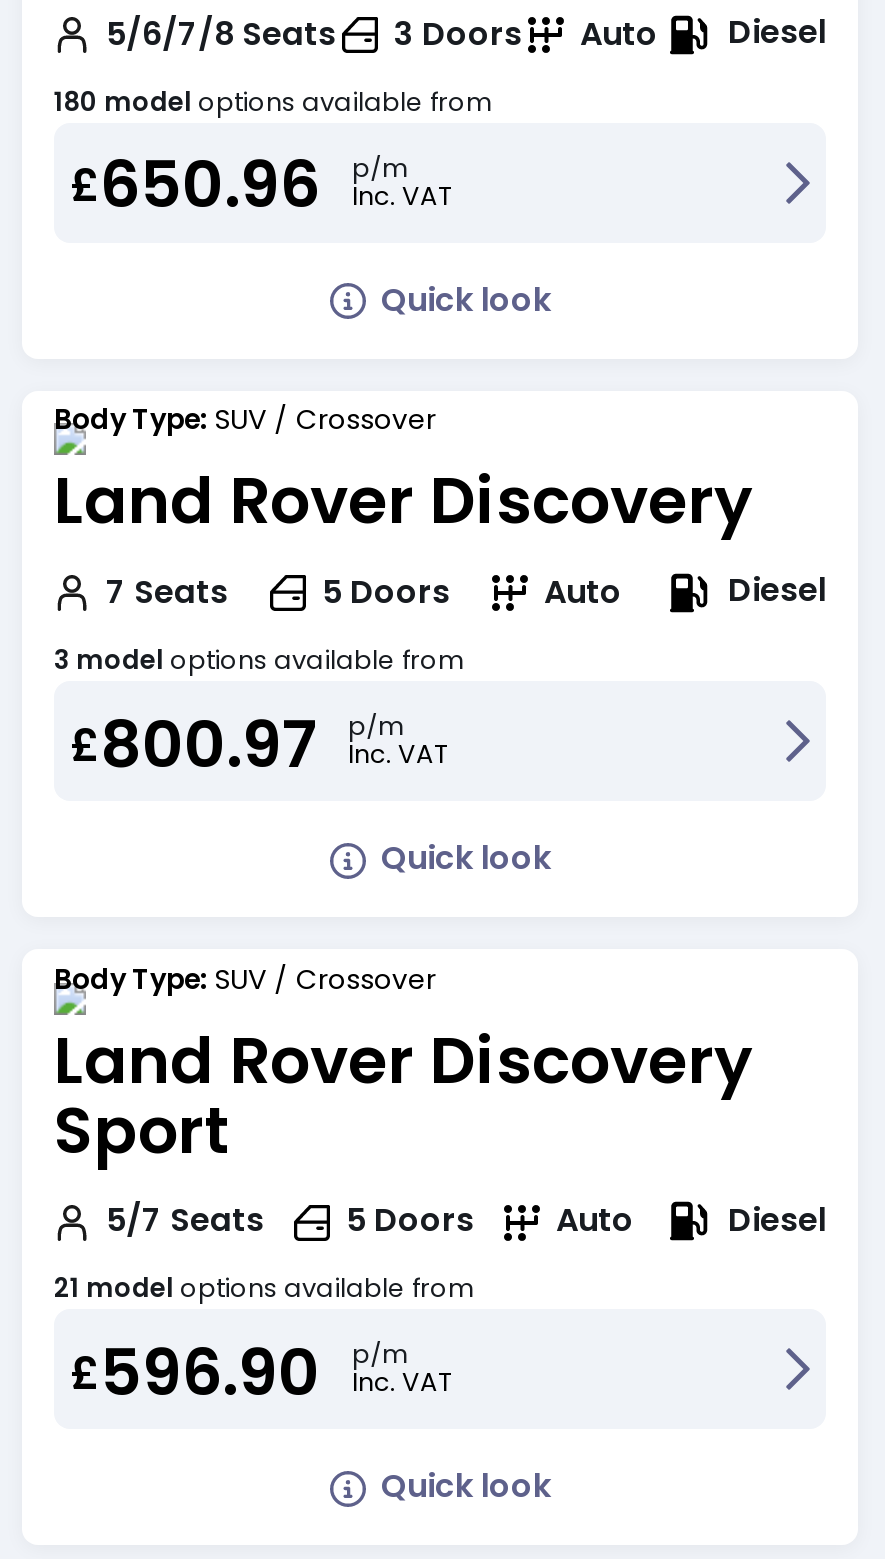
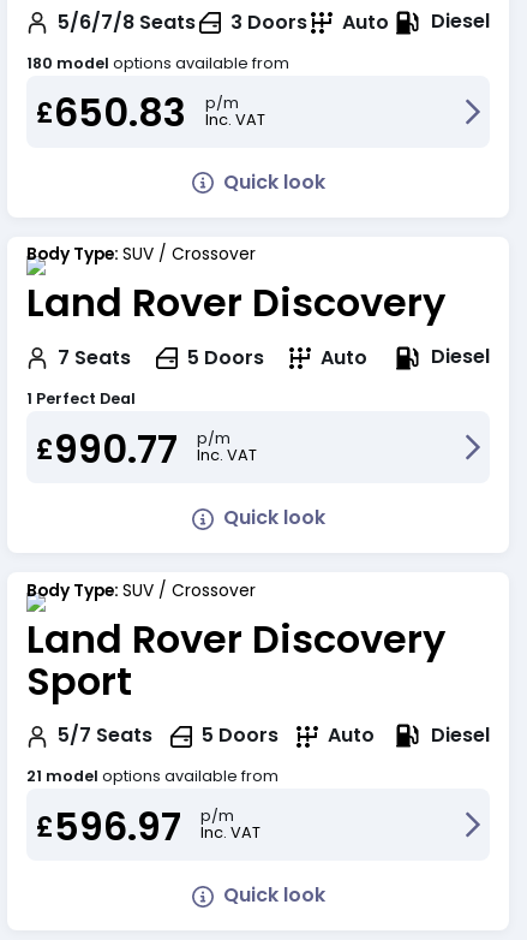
[70,140,452,230] £650.96 p/m Inc. VAT -> [36,86,265,140] £650.83 p/m Inc. VAT
[54,643,464,788] 3 model options available from | £800.97 -> [26,388,178,476] 1 Perfect Deal | £990.77
[70,1327,452,1417] £596.90 p/m Inc. VAT -> [36,799,260,853] £596.97 p/m Inc. VAT

